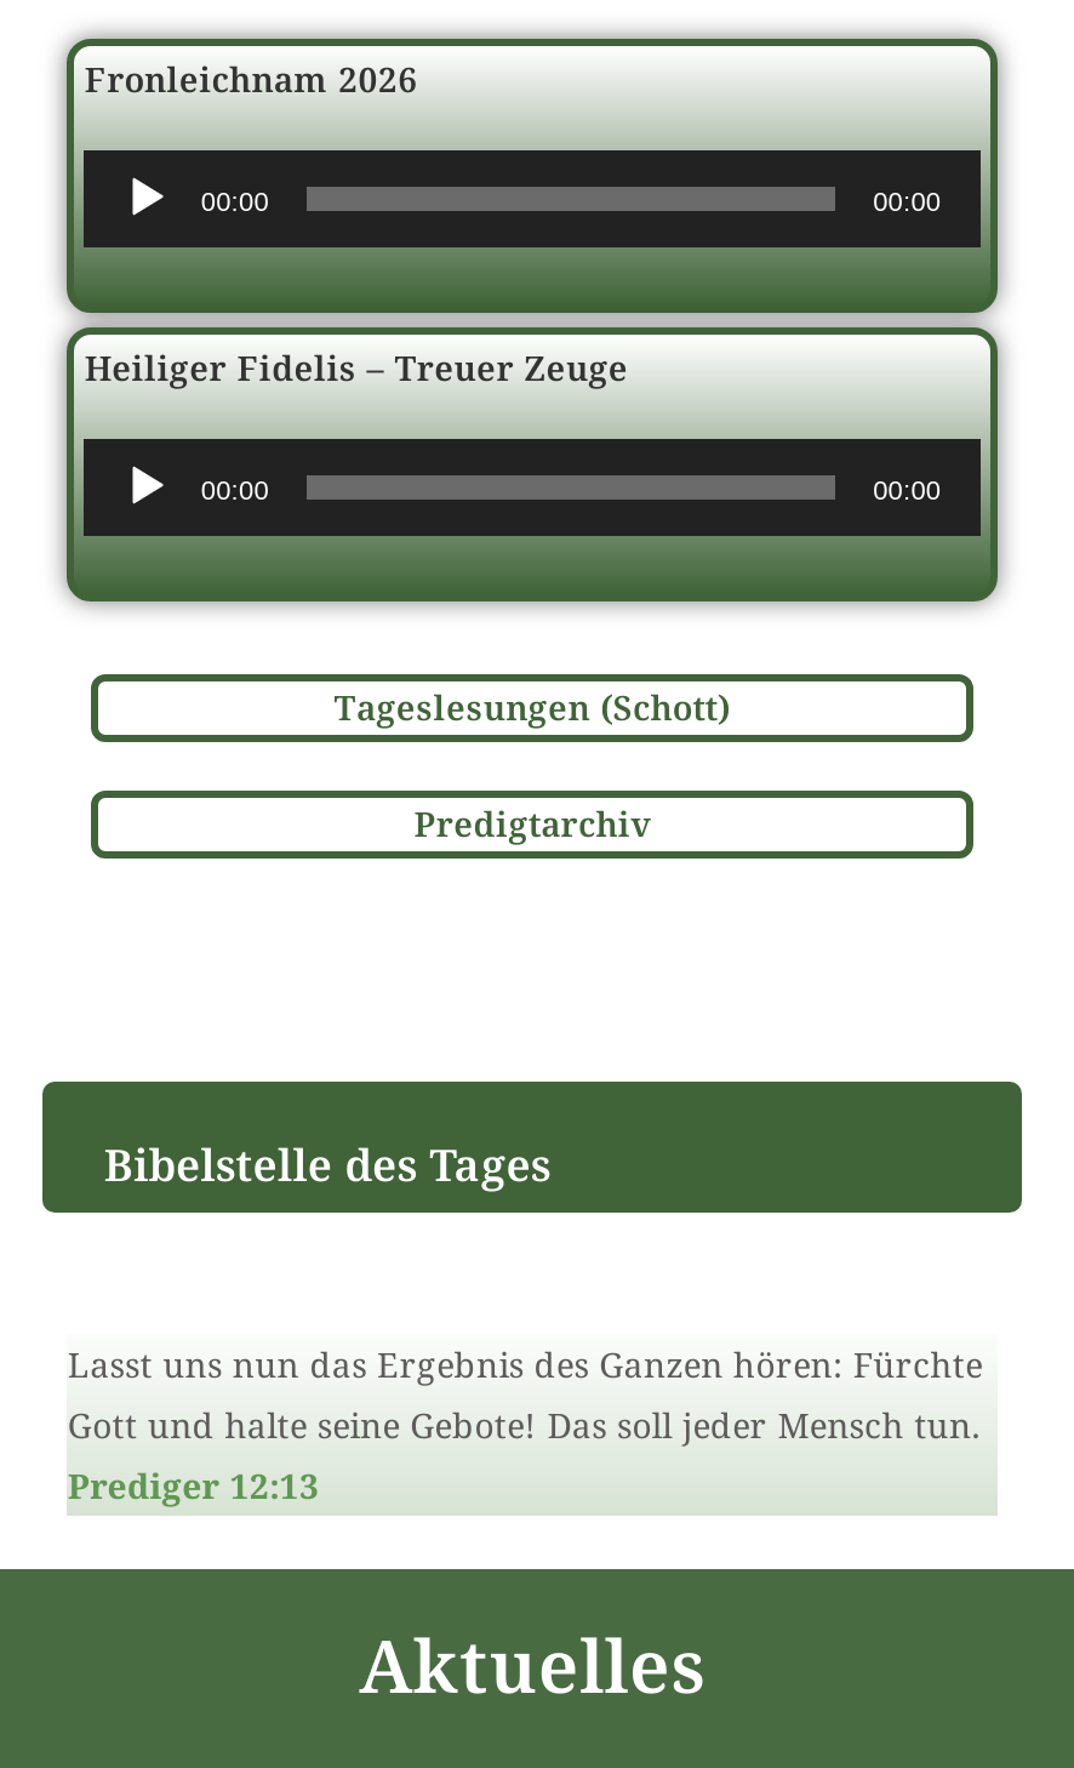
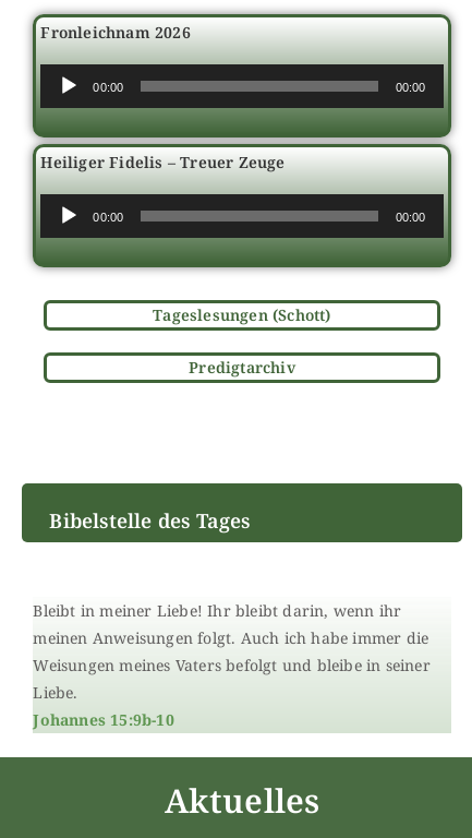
[68,1342,983,1509] Lasst uns nun das Ergebnis des Ganzen hören: Fürchte | Gott und halte seine Gebote! Das soll jeder Mensch tun. | Prediger 12:13 -> [33,600,430,730] Bleibt in meiner Liebe! Ihr bleibt darin, wenn ihr | meinen Anweisungen folgt. Auch ich habe immer die | Weisungen meines Vaters befolgt und bleibe in seiner | Liebe. | Johannes 15:9b-10

